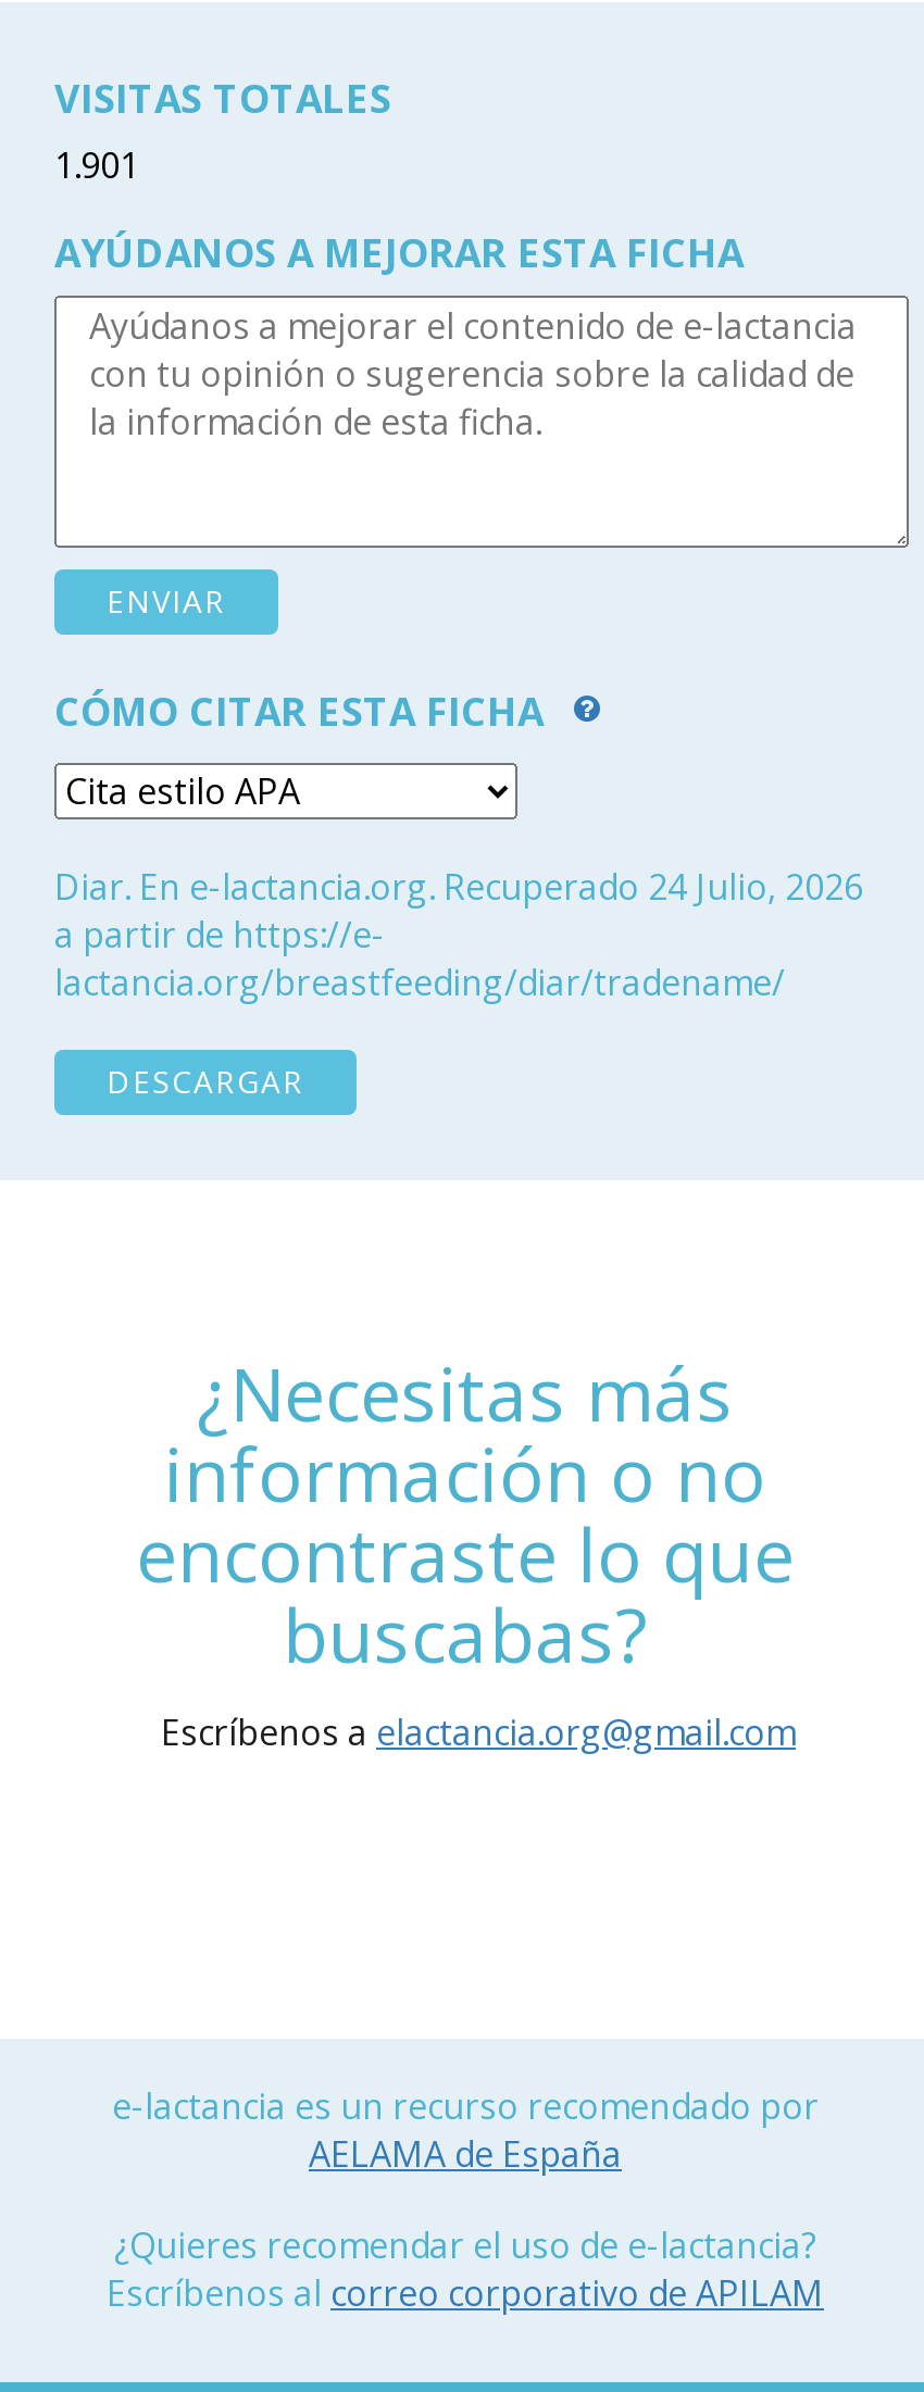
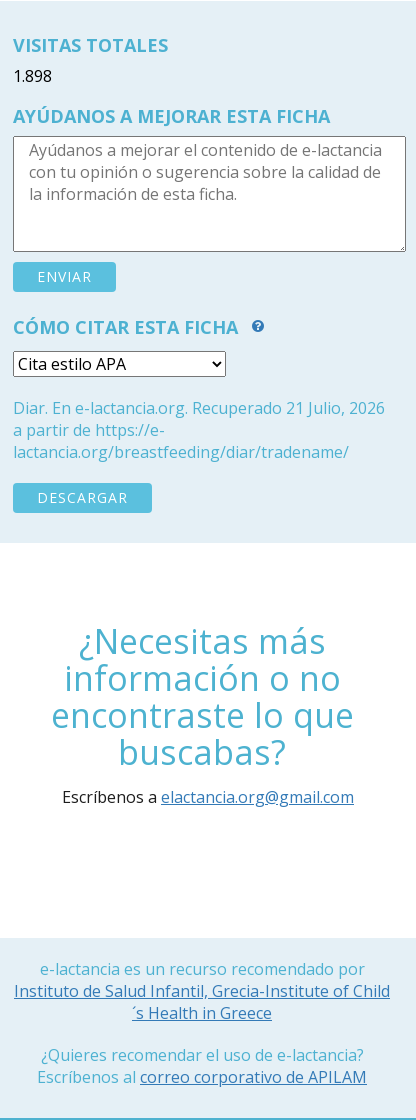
[54,141,139,189] 1.901 -> [13,65,52,87] 1.898
[54,863,863,911] Diar. En e-lactancia.org. Recuperado 24 Julio, 2026 -> [13,397,385,419] Diar. En e-lactancia.org. Recuperado 21 Julio, 2026
[309,2130,622,2178] AELAMA de España -> [14,980,390,1024] Instituto de Salud Infantil, Grecia-Institute of Child | ´s Health in Greece

